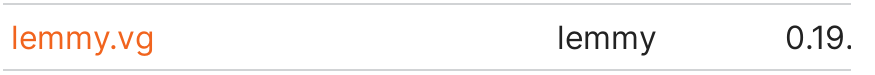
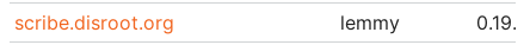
[11,17,155,57] lemmy.vg -> [14,11,174,34] scribe.disroot.org

